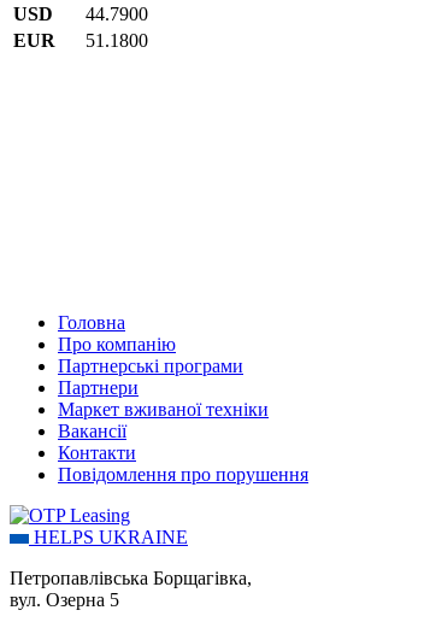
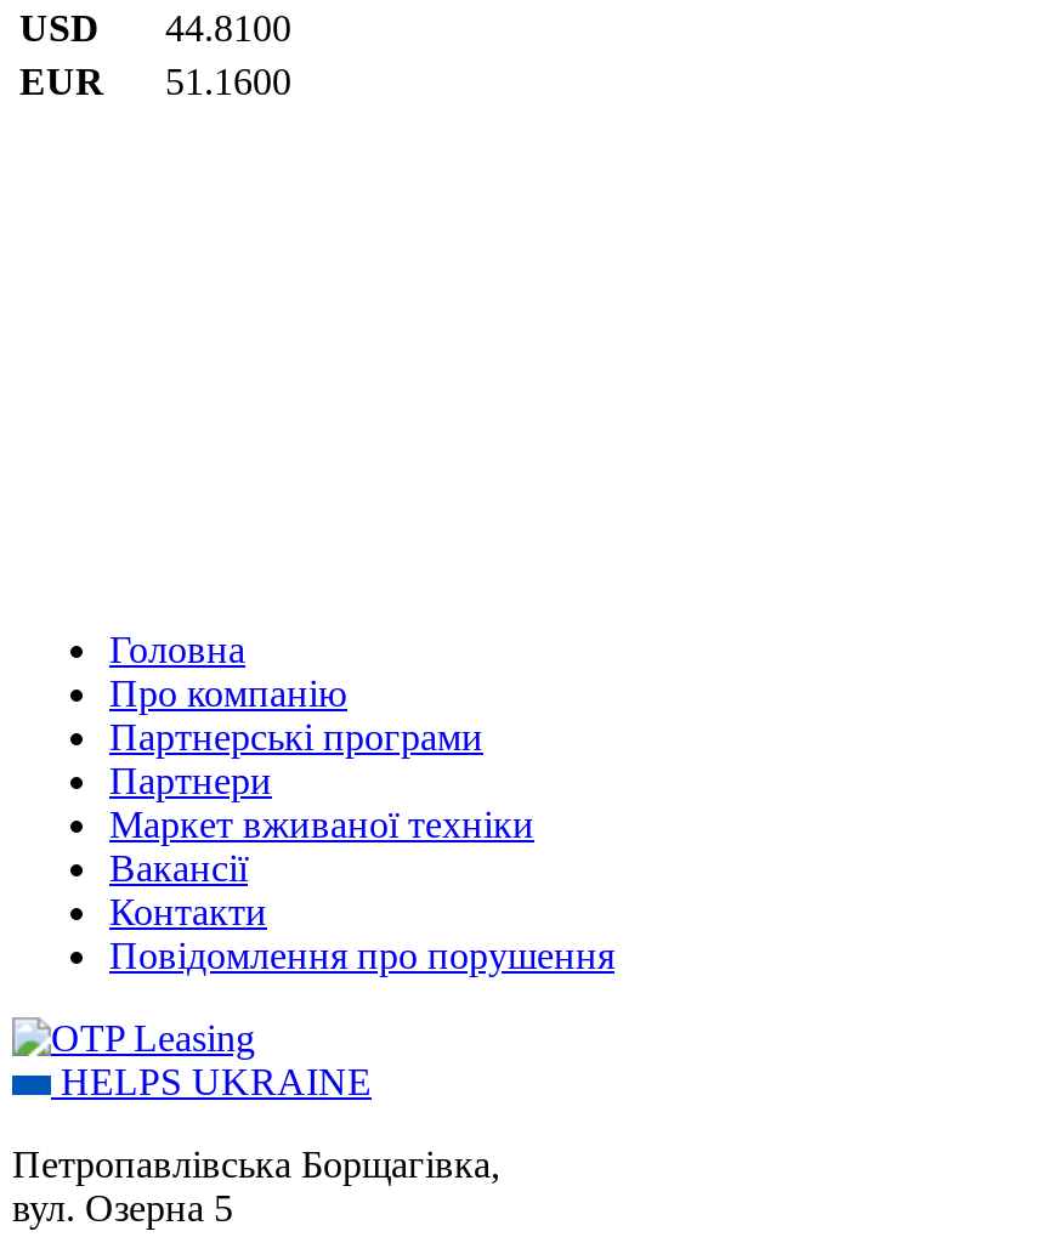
[13,3,148,24] USD 44.7900 -> [19,7,291,48] USD 44.8100
[13,30,148,51] EUR 51.1800 -> [19,60,291,102] EUR 51.1600

